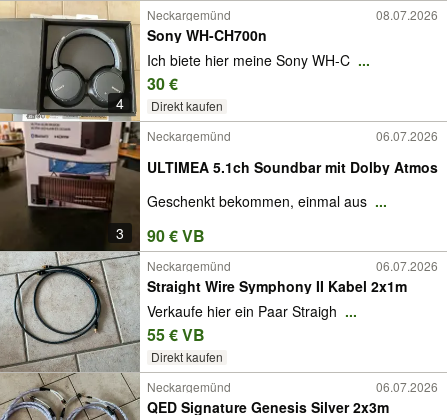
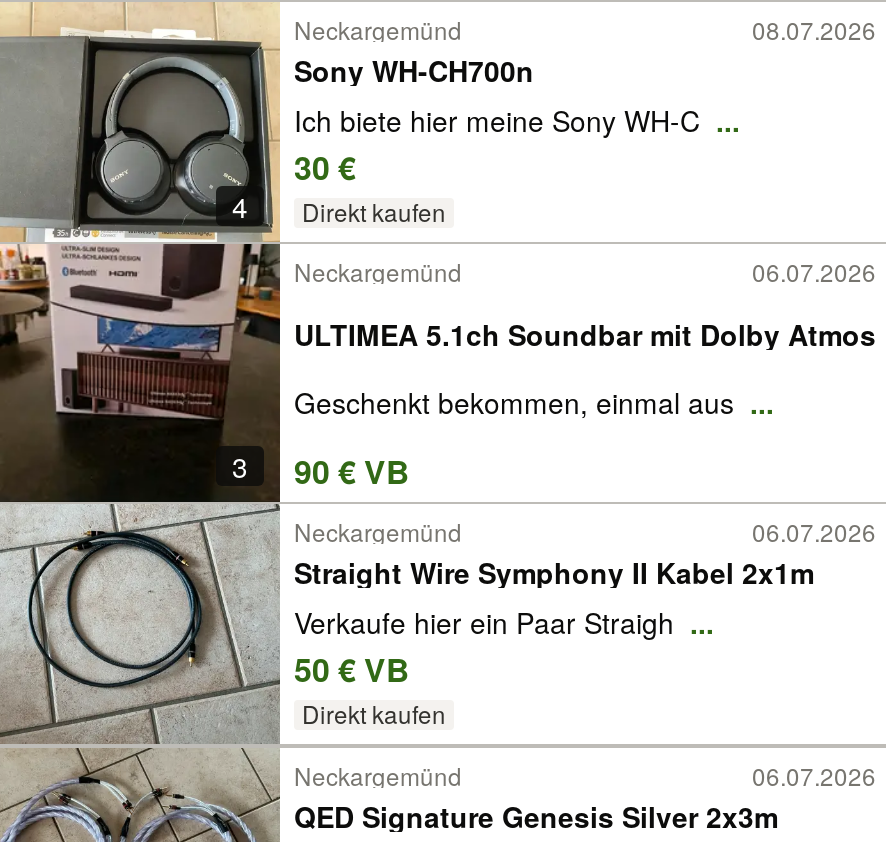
[147,323,205,346] 55 € VB -> [294,646,410,692] 50 € VB

